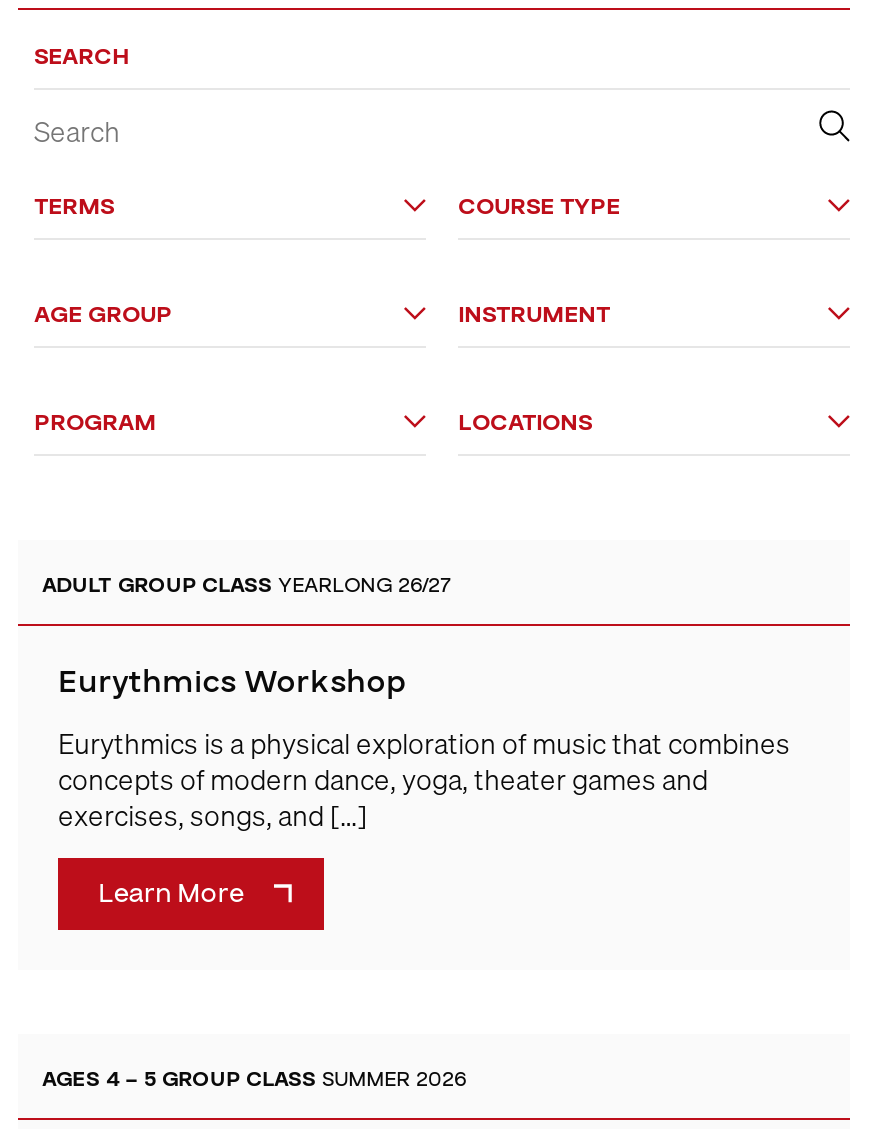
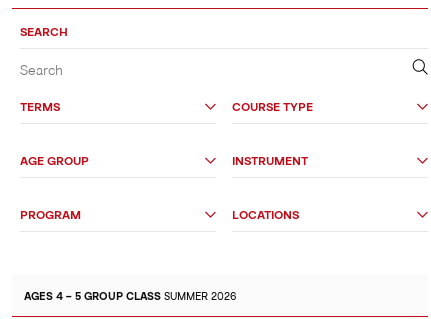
[42,569,790,913] ADULT GROUP CLASS YEARLONG 26/27 | Eurythmics Workshop | Eurythmics is a physical exploration of music that combines | concepts of modern dance, yoga, theater games and | exercises, songs, and […] | Learn More -> none

